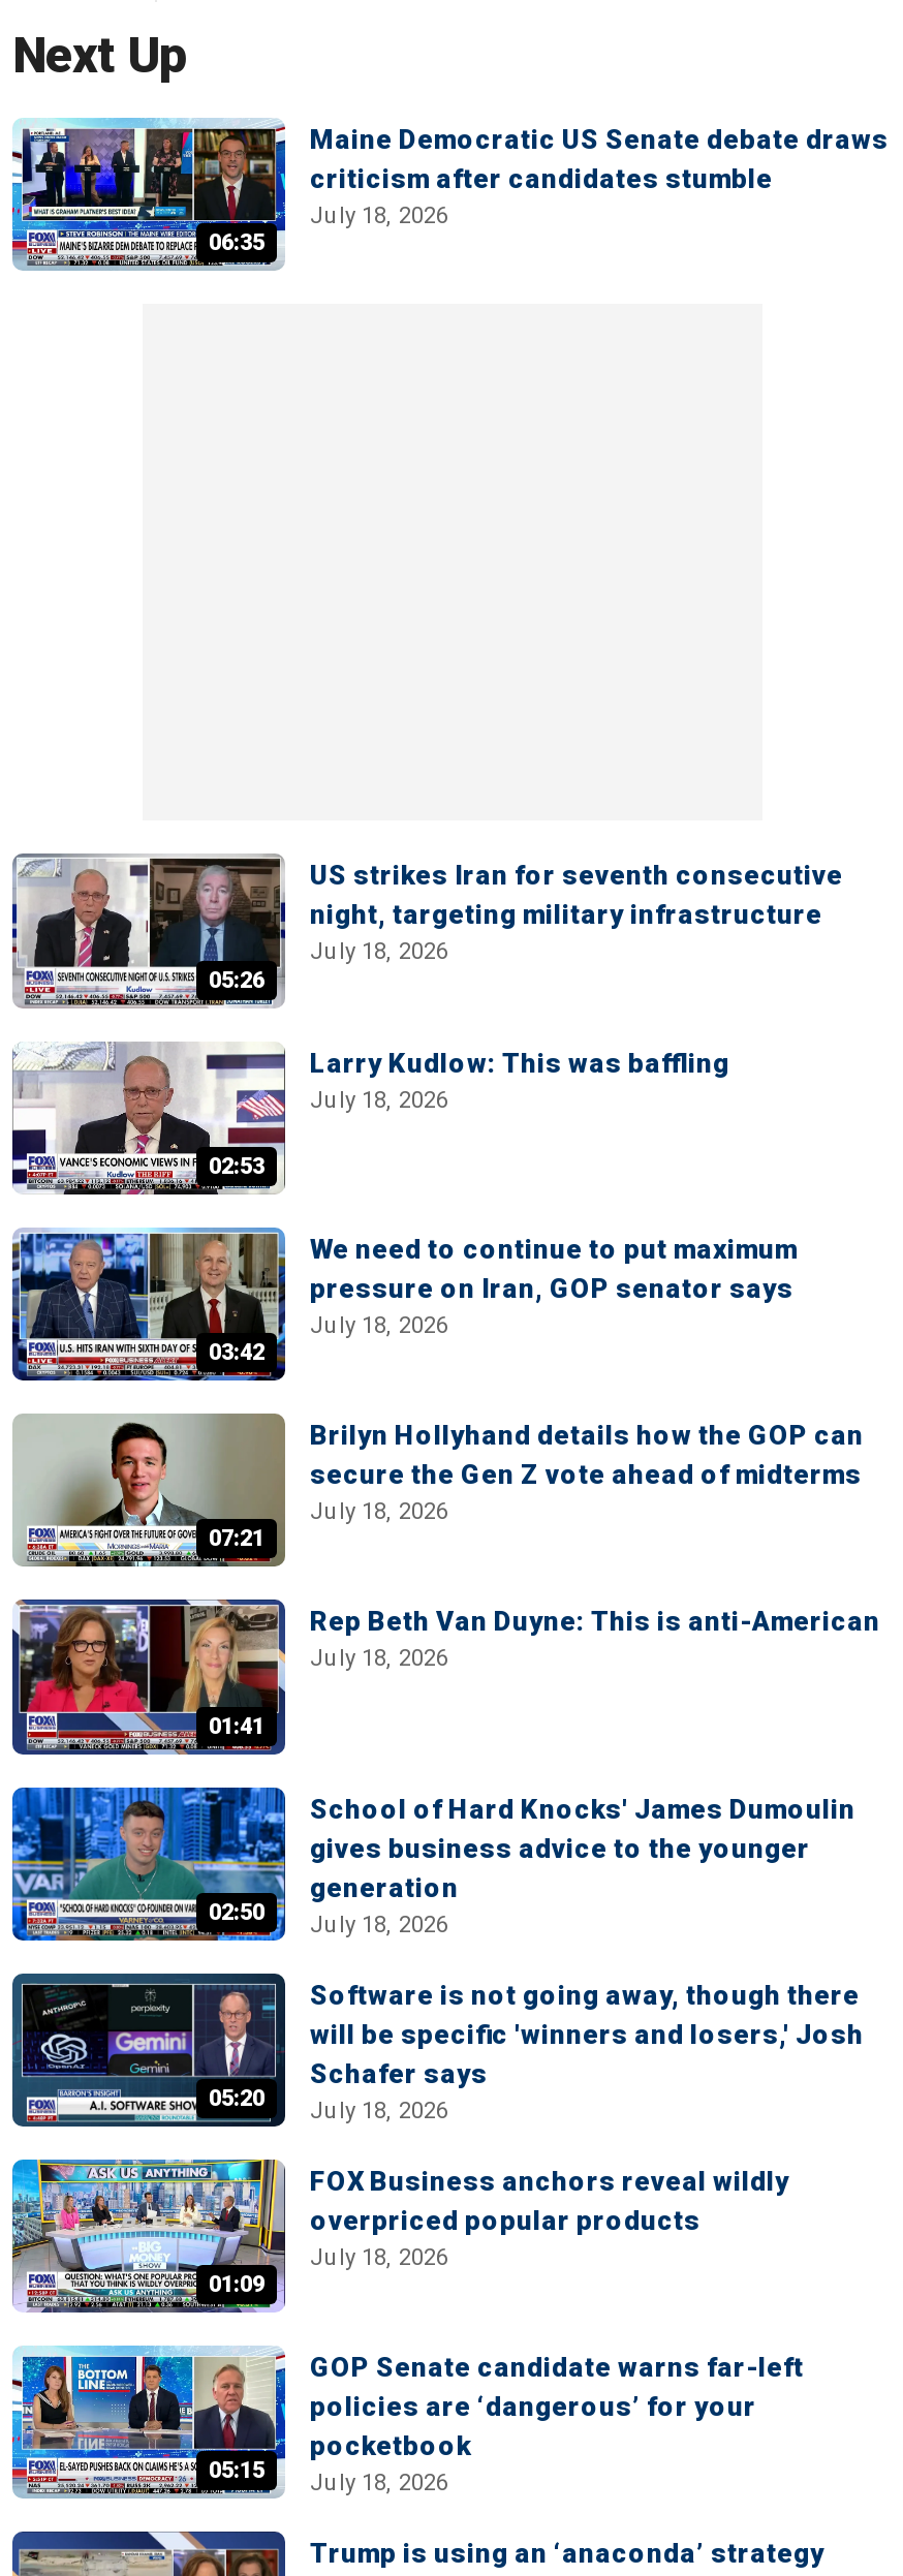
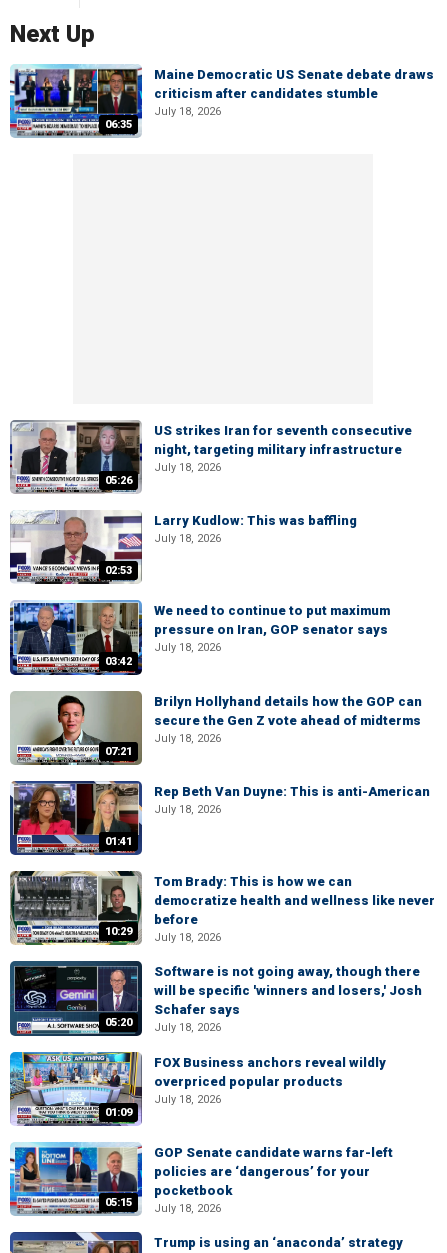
[10,1786,448,1945] [image] | 02:50 July 18, 2026 -> [9,870,221,947] [image] | 10:29 July 18, 2026
[310,1793,855,1902] School of Hard Knocks' James Dumoulin | gives business advice to the younger | generation -> [154,874,435,927] Tom Brady: This is how we can | democratize health and wellness like never | before

